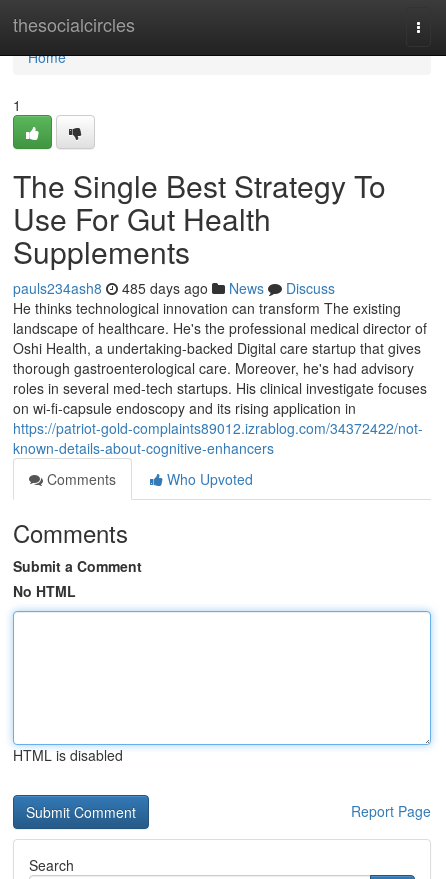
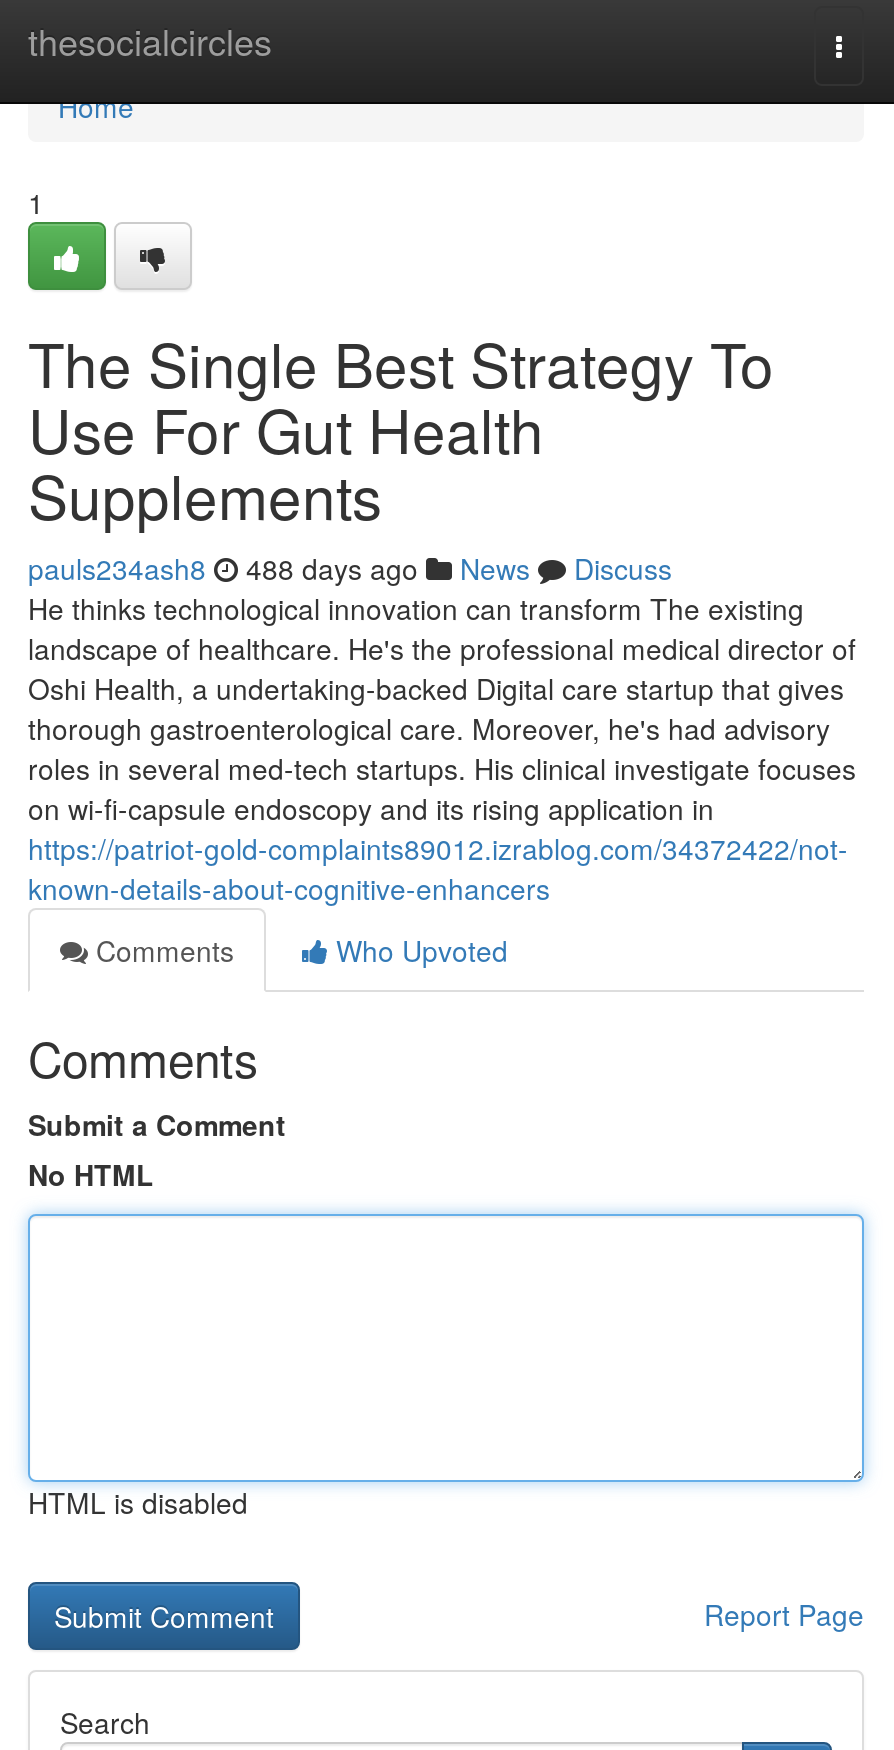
[13,278,335,298] pauls234ash8 485 days ago News Discuss -> [28,548,672,588] pauls234ash8 488 days ago News Discuss

